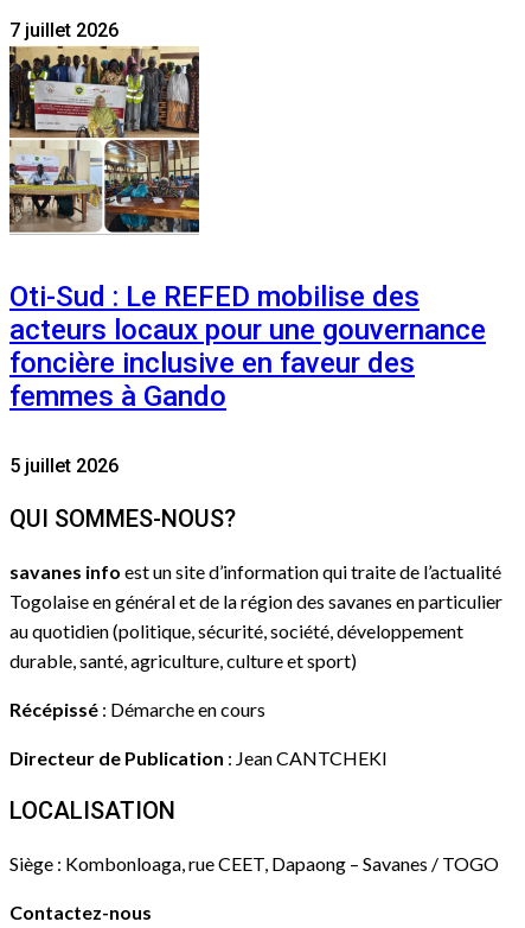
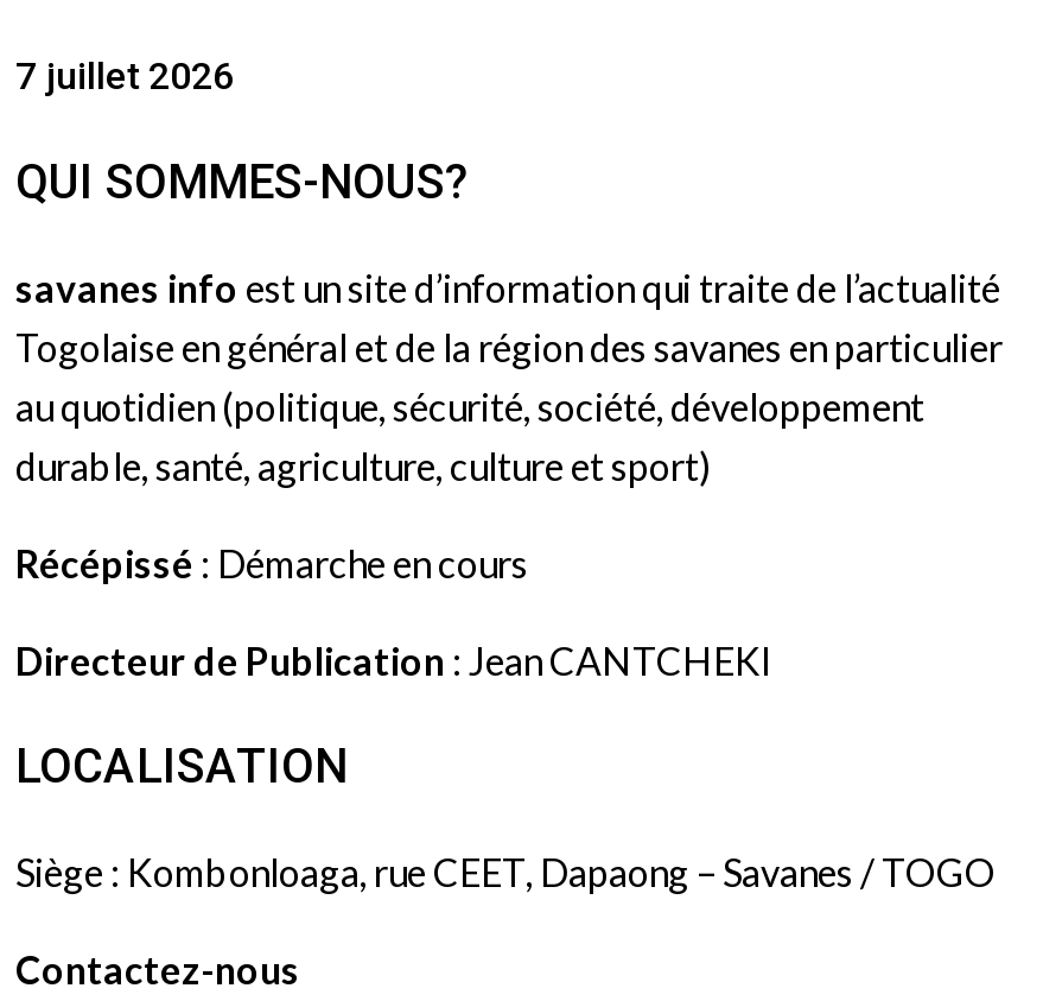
[8,45,486,477] [image] | Oti-Sud : Le REFED mobilise des | acteurs locaux pour une gouvernance | foncière inclusive en faveur des | femmes à Gando | 5 juillet 2026 -> none

